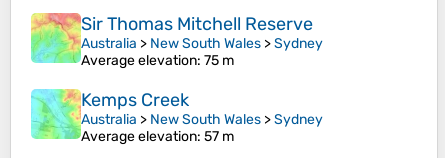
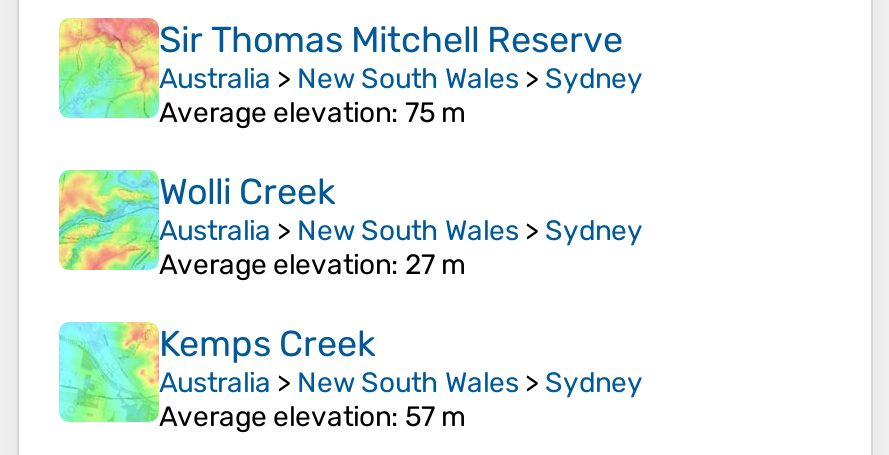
none -> [57,168,643,282] [image] | Wolli Creek | Australia > New South Wales > Sydney | Average elevation: 27 m

